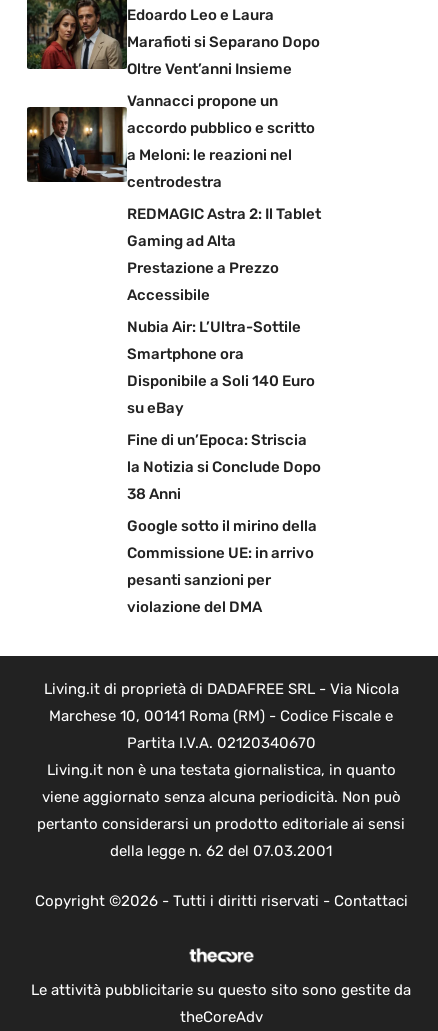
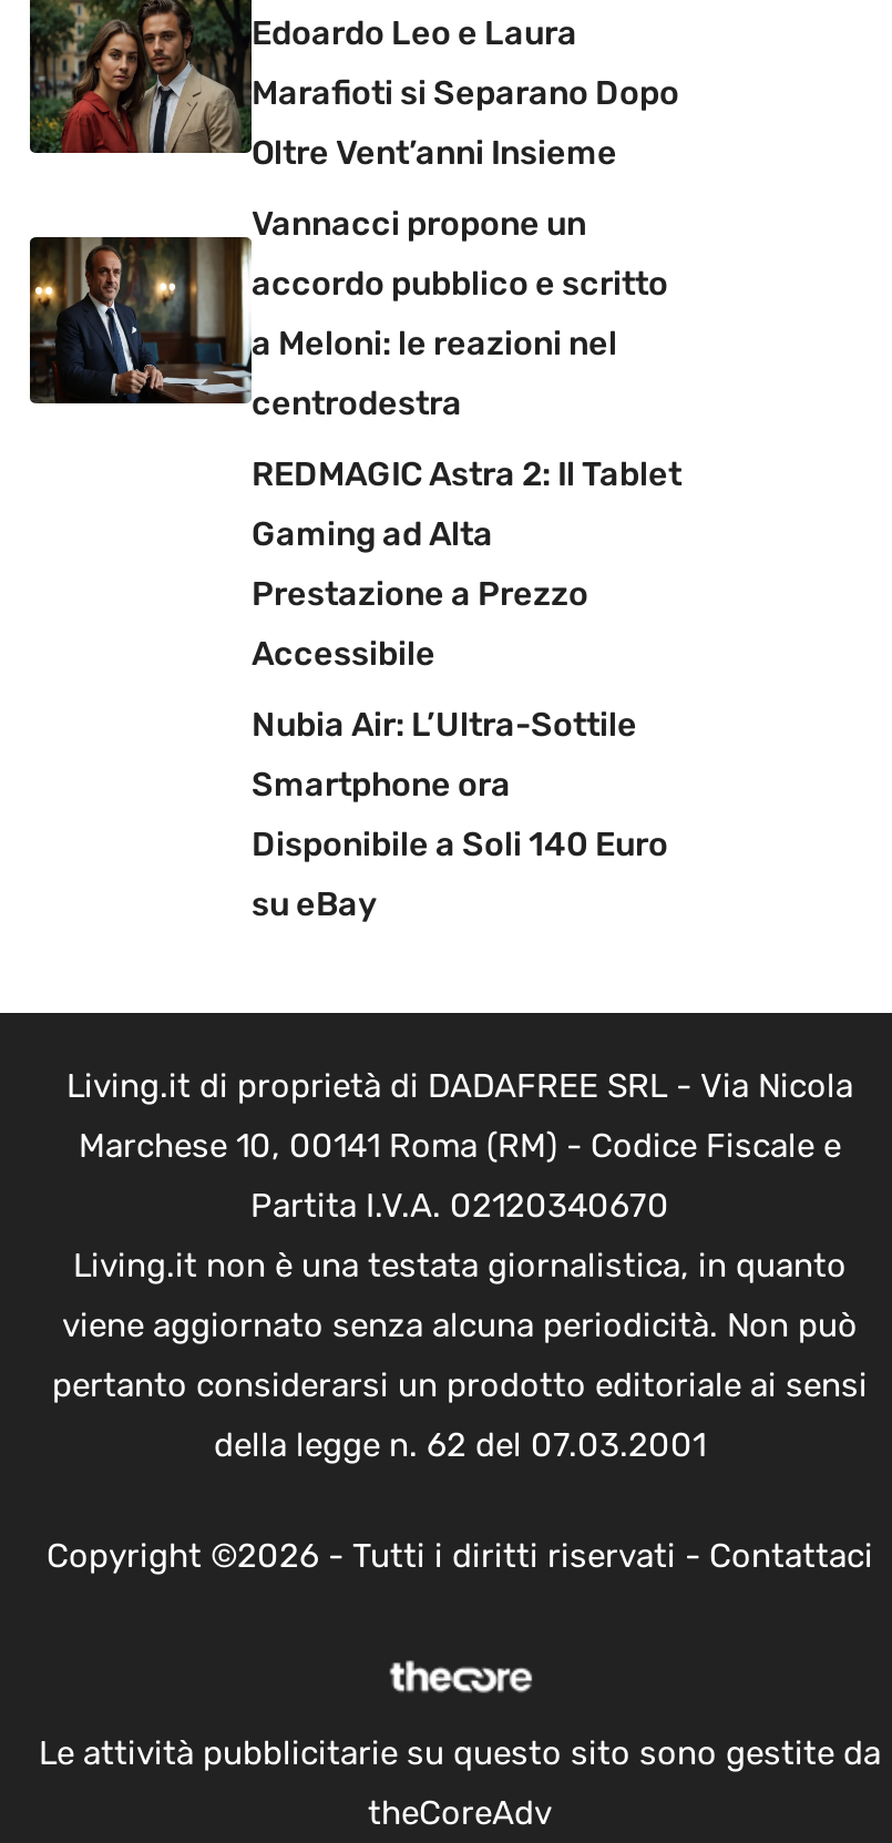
[127,431,321,616] Fine di un’Epoca: Striscia | la Notizia si Conclude Dopo | 38 Anni | Google sotto il mirino della | Commissione UE: in arrivo | pesanti sanzioni per | violazione del DMA -> none

